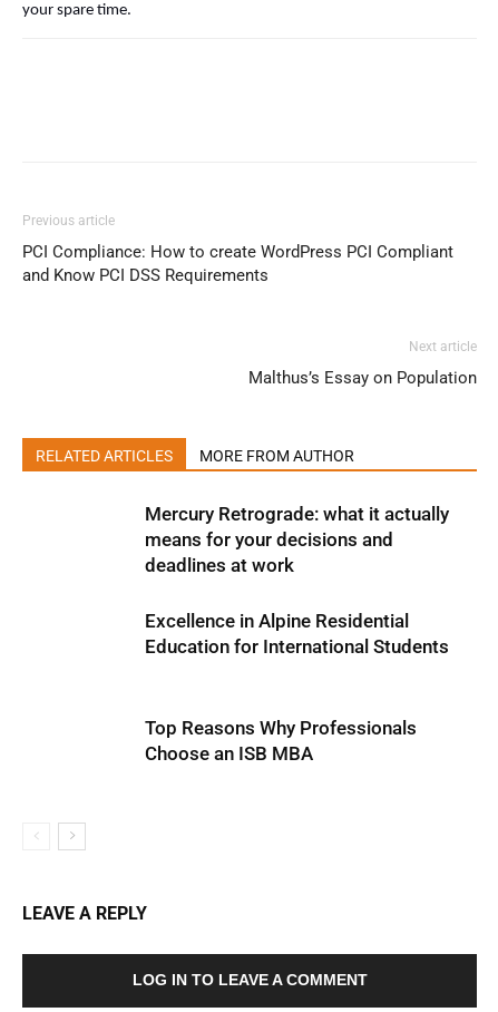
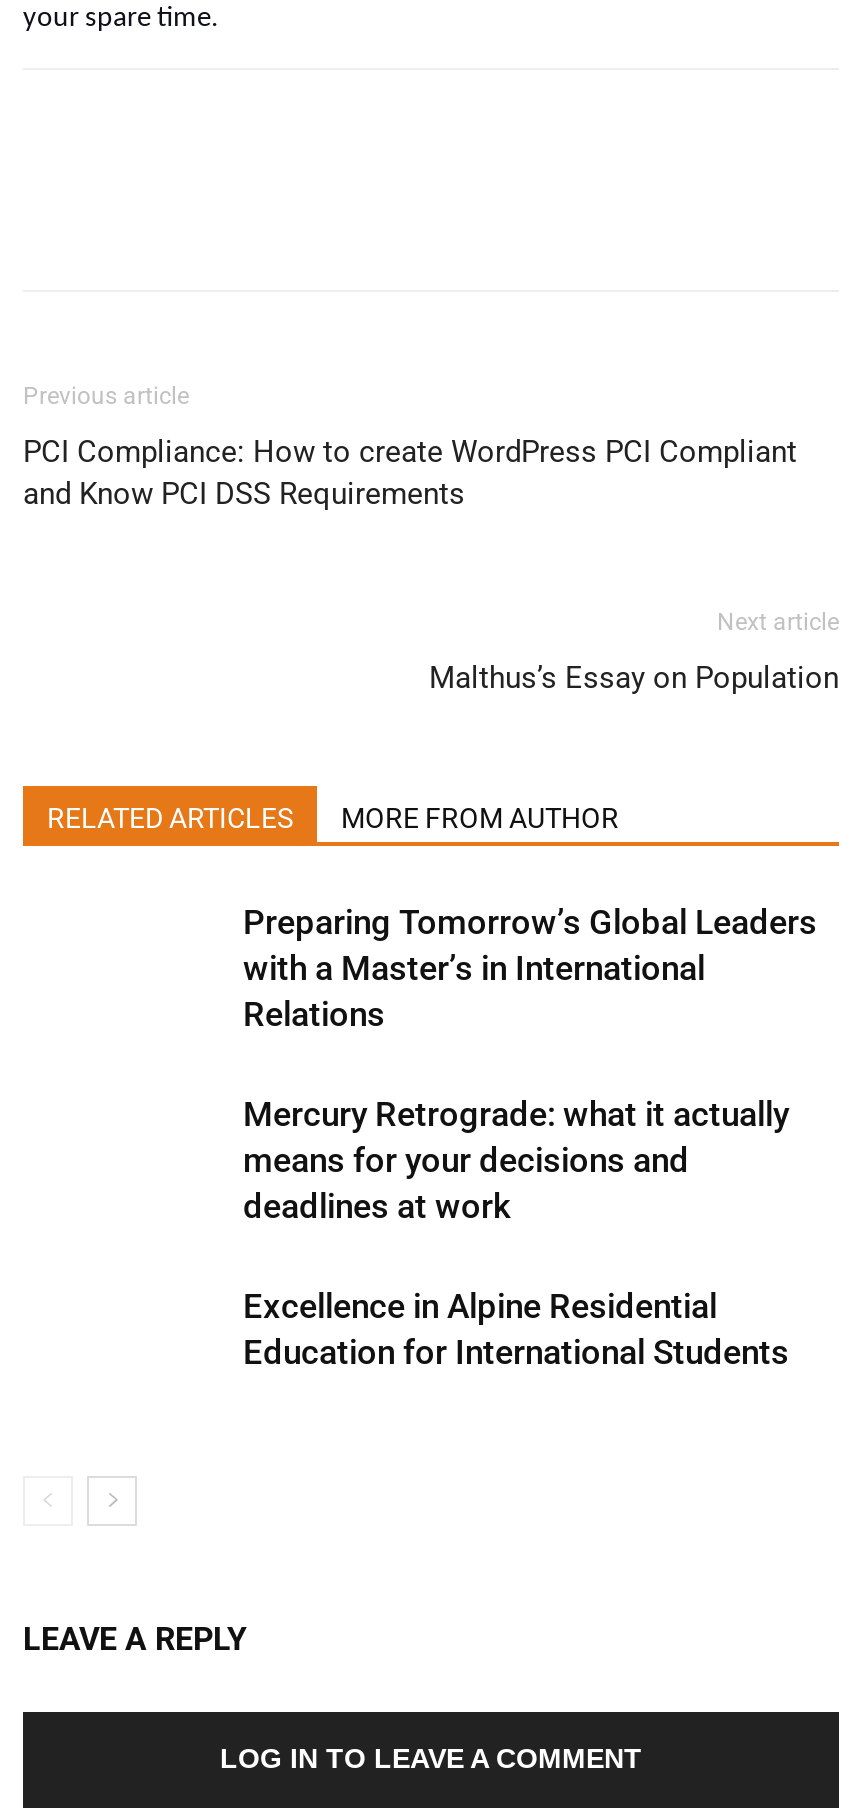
none -> [243,902,817,1034] Preparing Tomorrow’s Global Leaders | with a Master’s in International | Relations
moved [145,503,449,658] -> [243,1094,789,1372]: Mercury Retrograde: what it actually | means for your decisions and | deadlines at work | Excellence in Alpine Residential | Education for International Students
[145,717,417,765] Top Reasons Why Professionals | Choose an ISB MBA -> none

